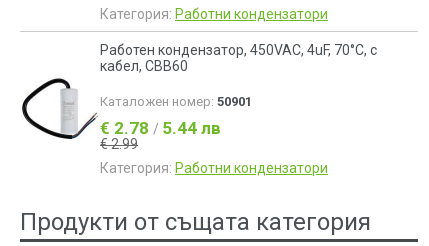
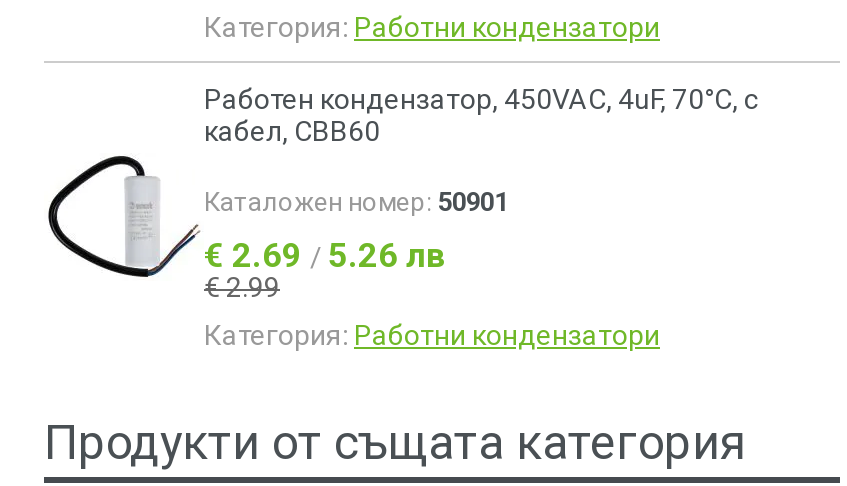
[100,118,221,138] € 2.78 / 5.44 лв -> [204,235,446,275] € 2.69 / 5.26 лв

